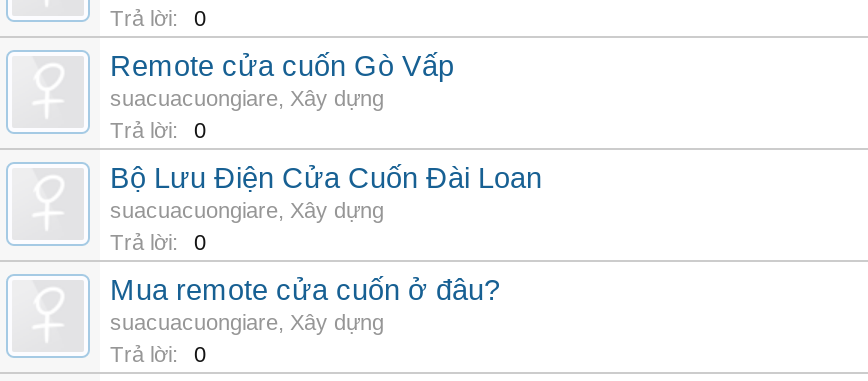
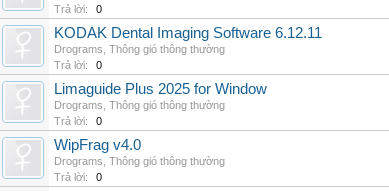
[110,50,454,110] Remote cửa cuốn Gò Vấp | suacuacuongiare, Xây dựng -> [54,25,322,55] KODAK Dental Imaging Software 6.12.11 | Drograms, Thông gió thông thường
[110,162,542,222] Bộ Lưu Điện Cửa Cuốn Đài Loan | suacuacuongiare, Xây dựng -> [54,81,267,111] Limaguide Plus 2025 for Window | Drograms, Thông gió thông thường
[110,274,500,334] Mua remote cửa cuốn ở đâu? | suacuacuongiare, Xây dựng -> [54,137,225,167] WipFrag v4.0 | Drograms, Thông gió thông thường

